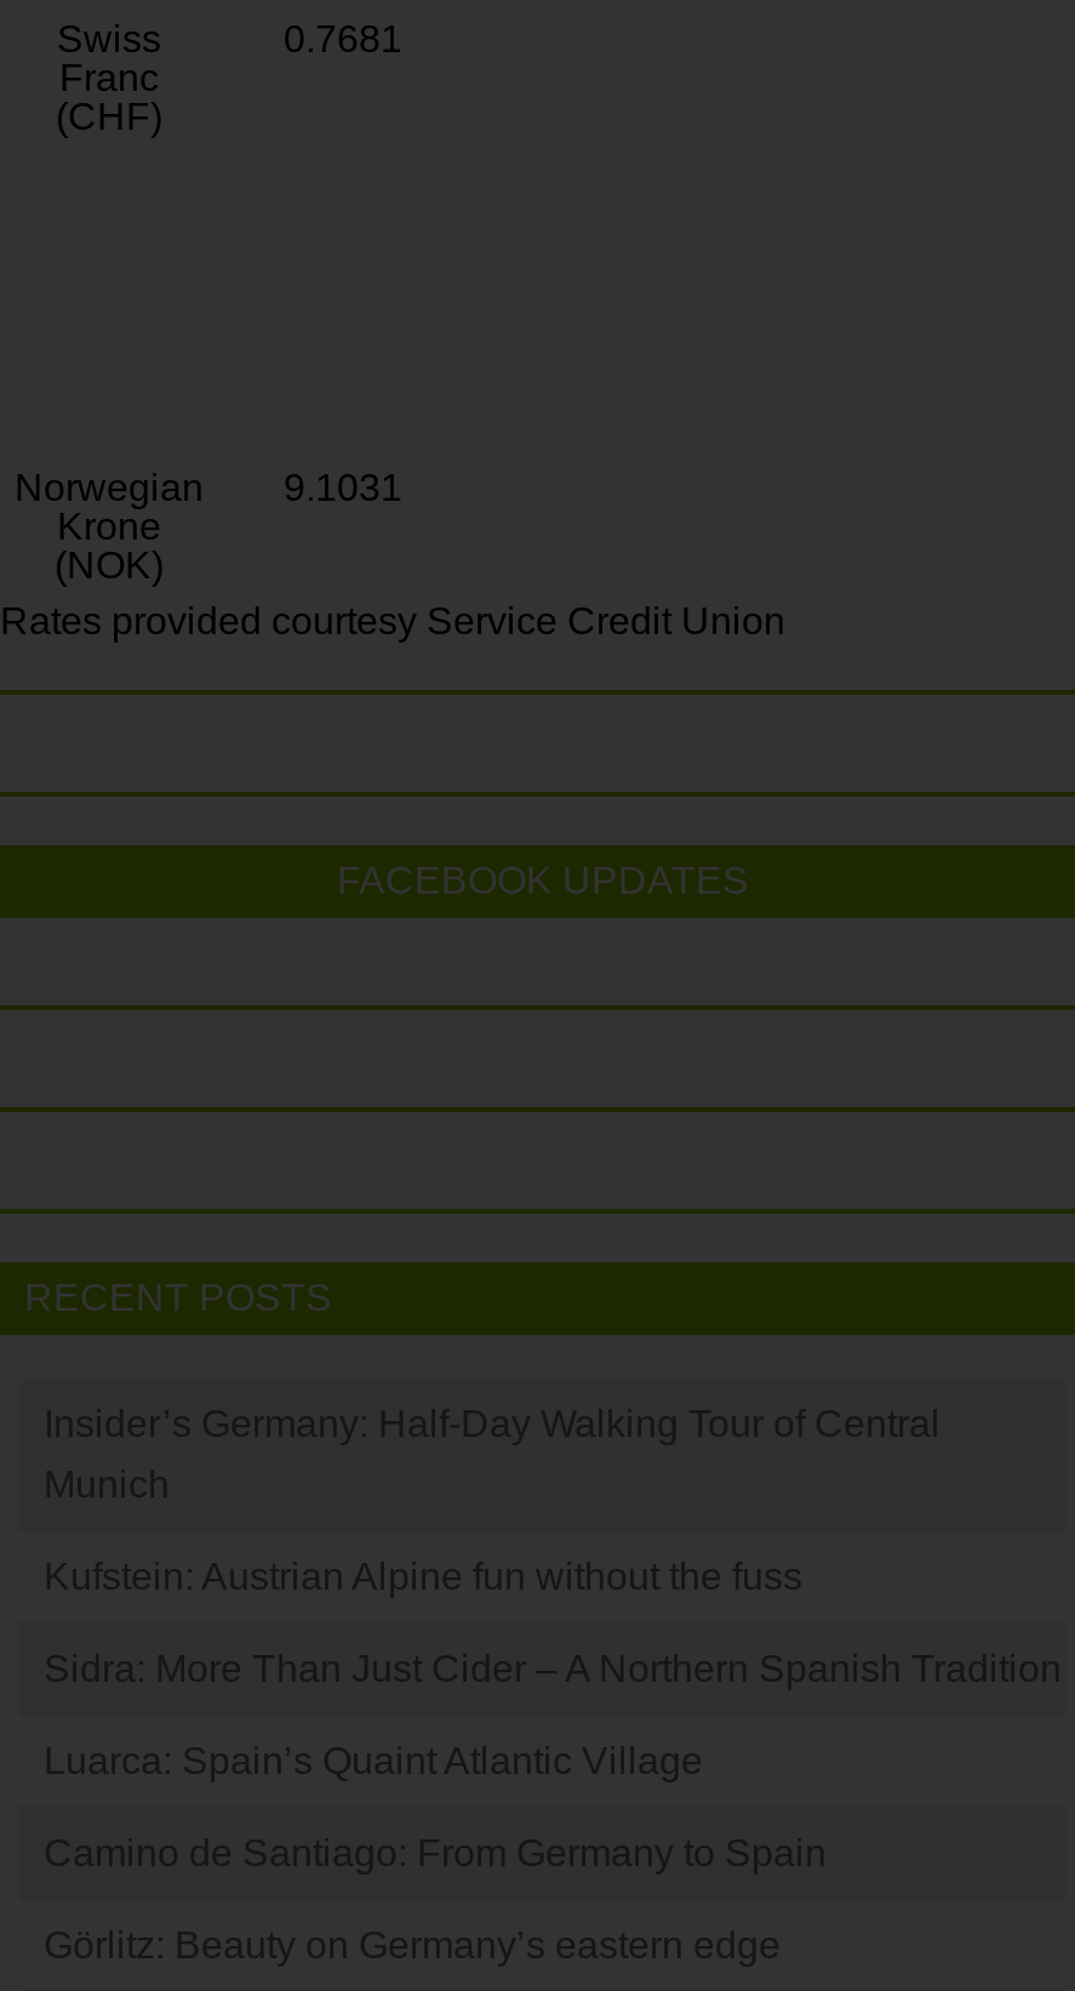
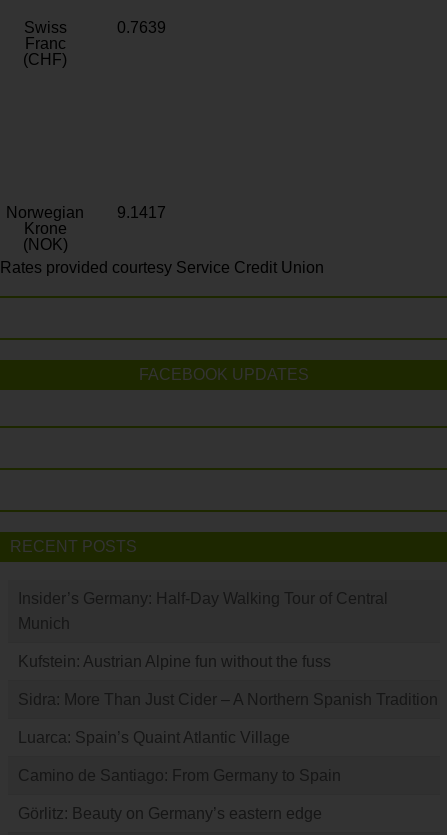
[284,18,402,59] 0.7681 -> [117,19,166,36] 0.7639
[15,467,402,508] Norwegian 9.1031 -> [6,204,166,221] Norwegian 9.1417

